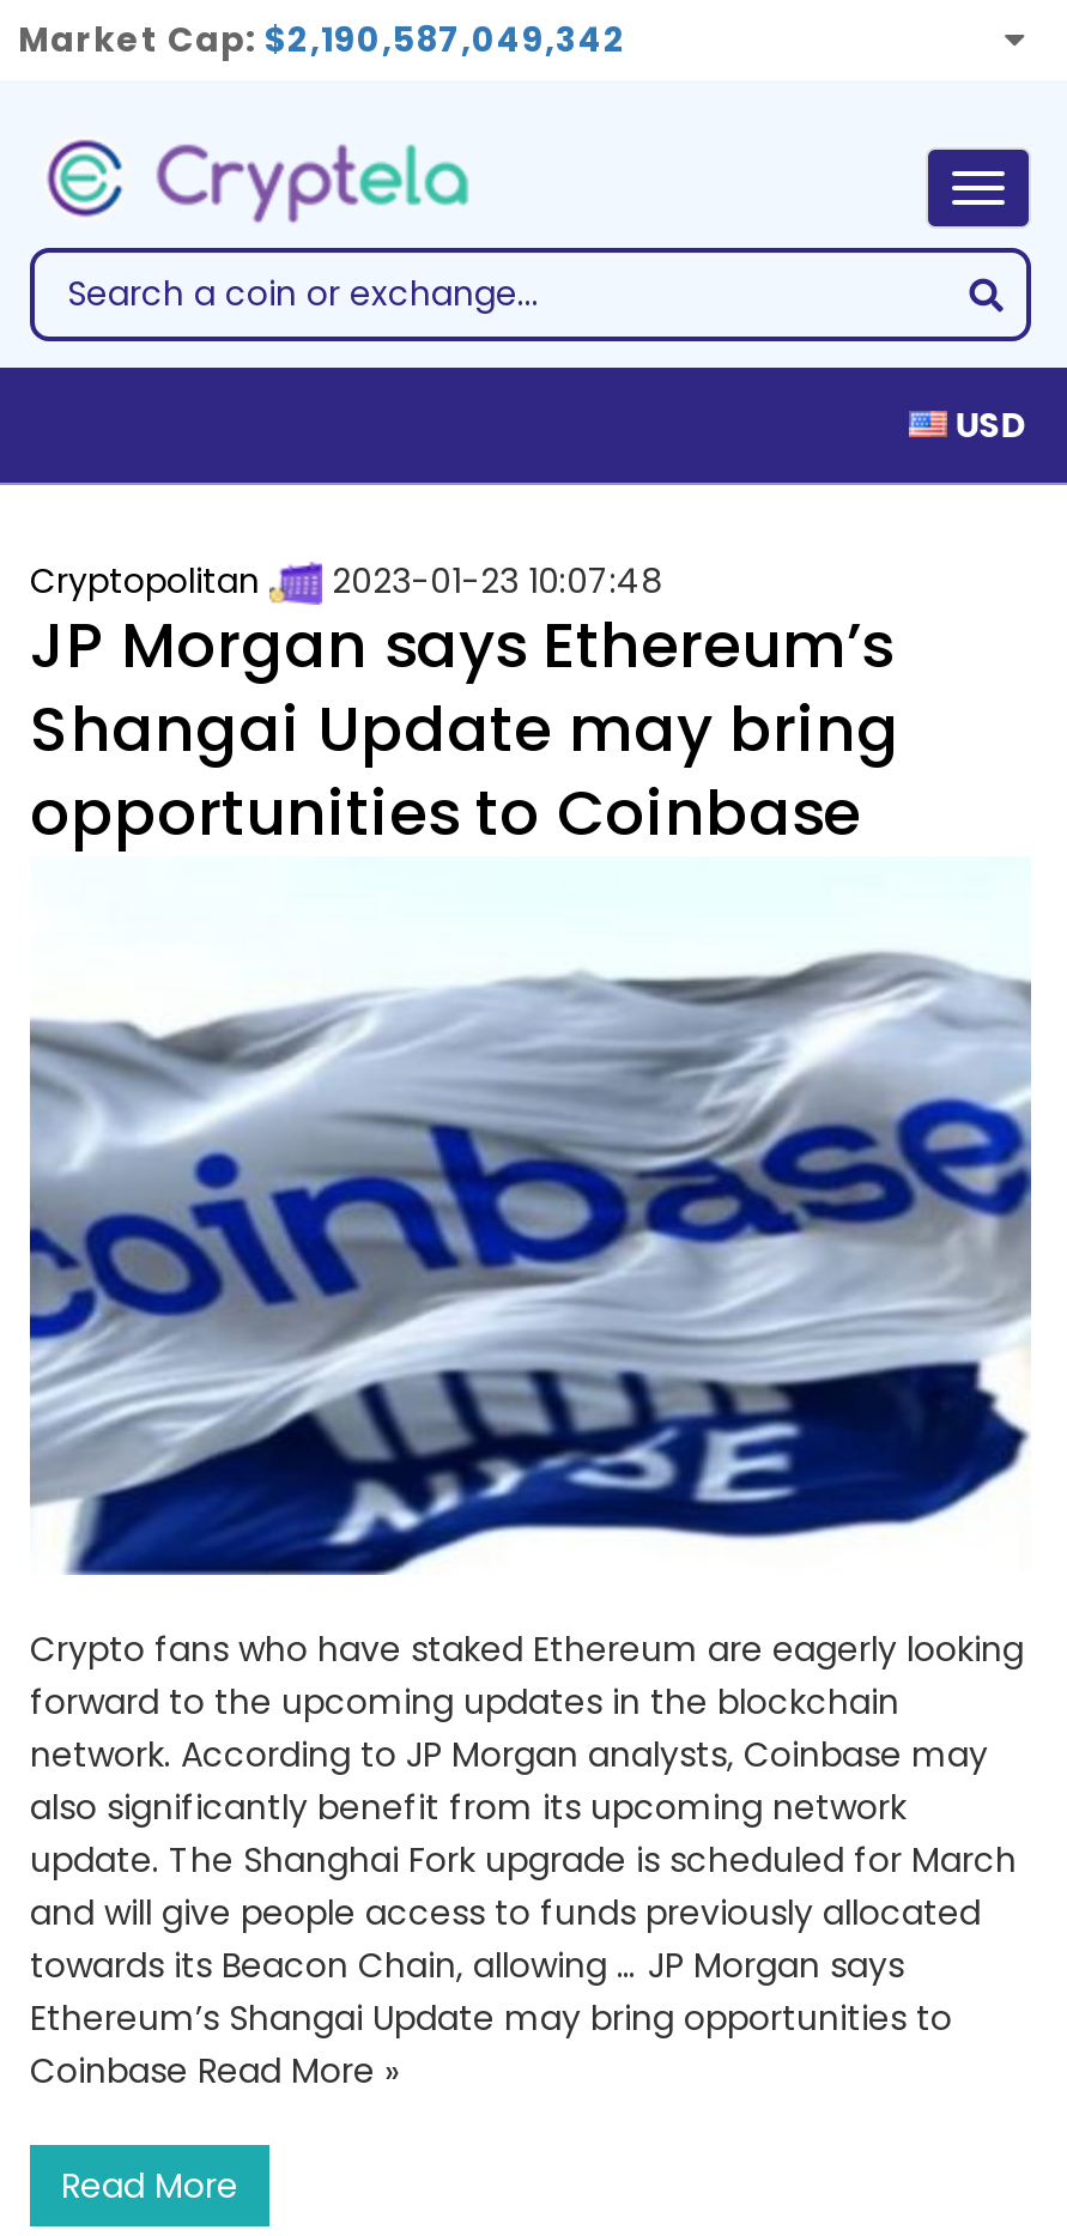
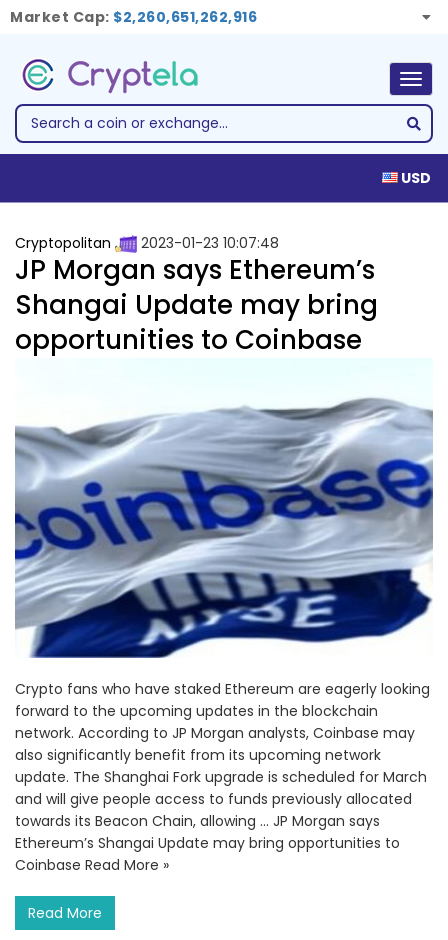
[18,16,626,63] Market Cap: $2,190,587,049,342 -> [10,7,257,27] Market Cap: $2,260,651,262,916

